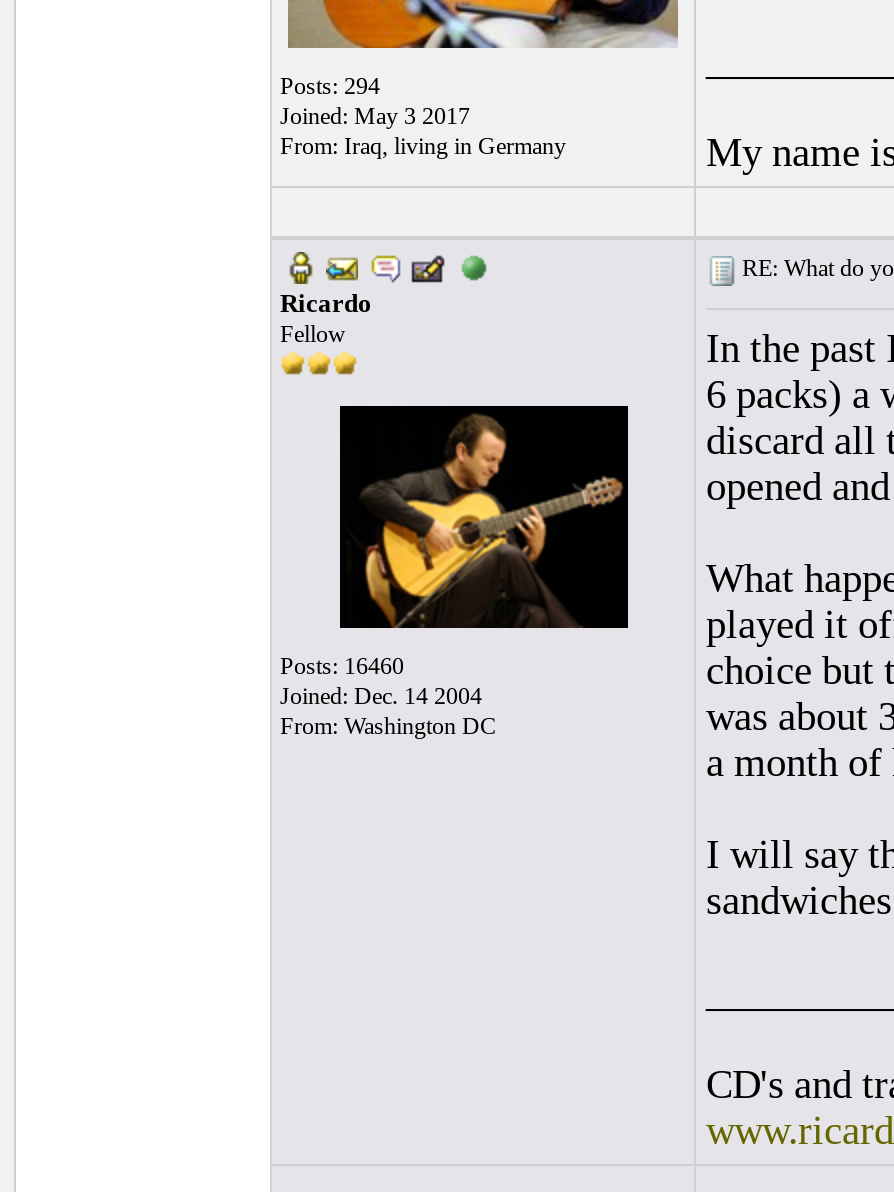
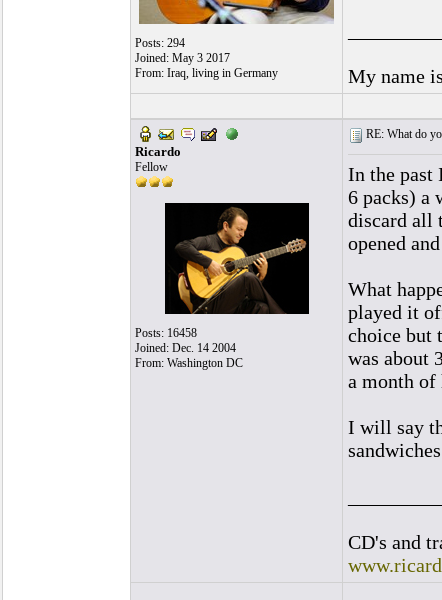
[280,652,404,680] Posts: 16460 -> [135,326,197,340] Posts: 16458

